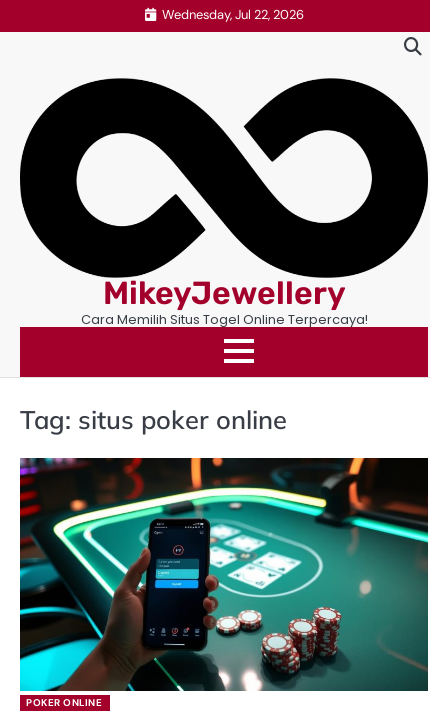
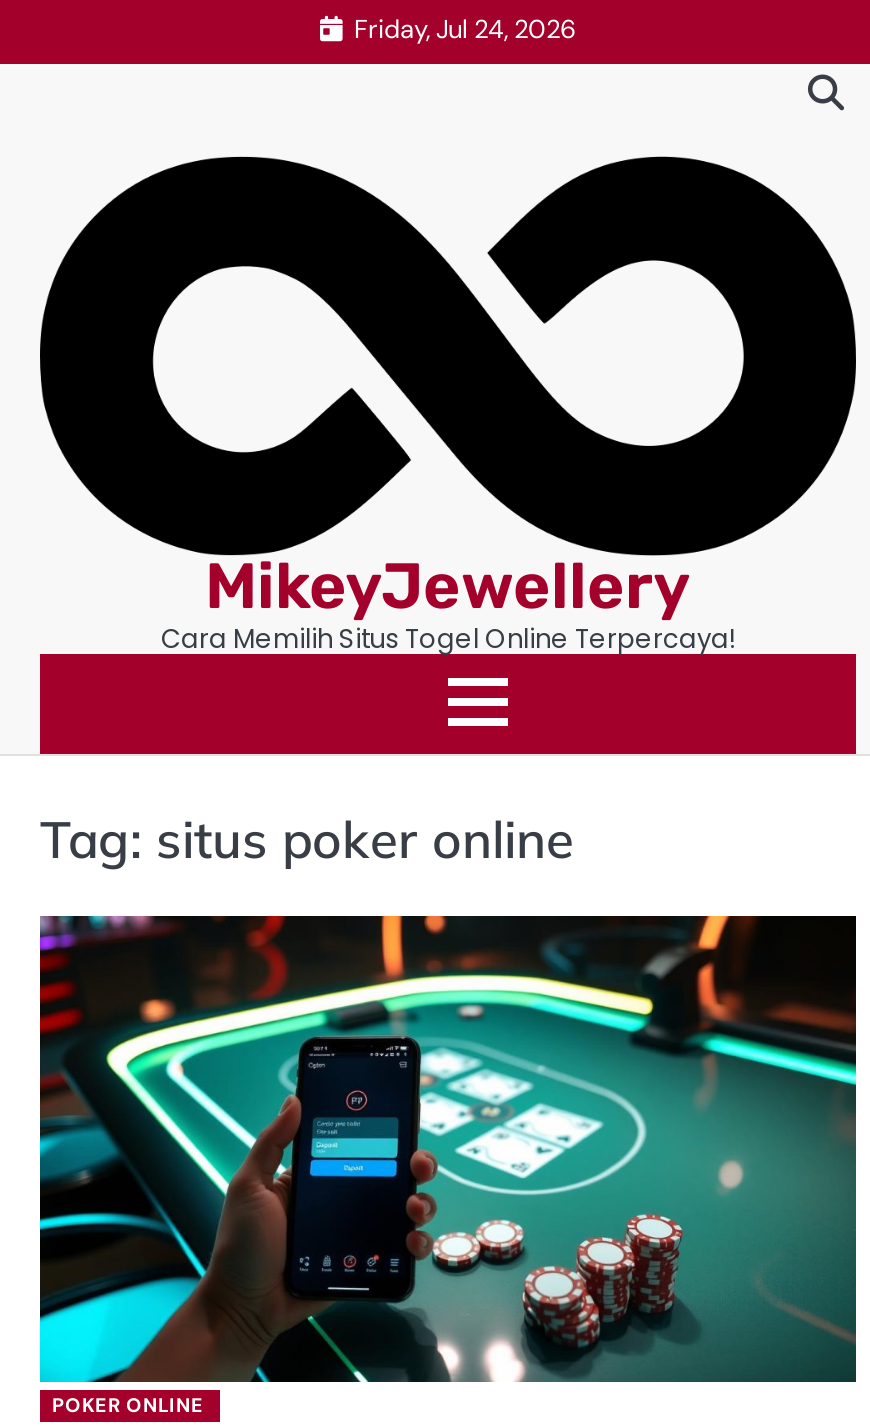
[161,5,303,22] Wednesday, Jul 22, 2026 -> [354,11,576,45] Friday, Jul 24, 2026

